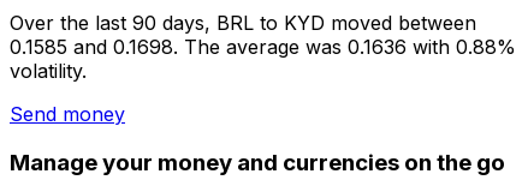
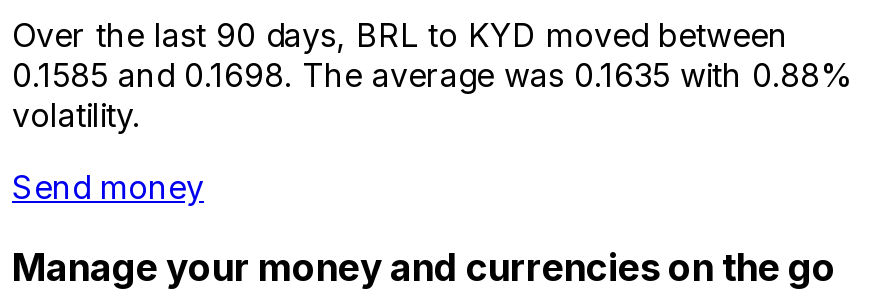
[10,35,516,59] 0.1585 and 0.1698. The average was 0.1636 with 0.88% -> [12,55,852,95] 0.1585 and 0.1698. The average was 0.1635 with 0.88%

